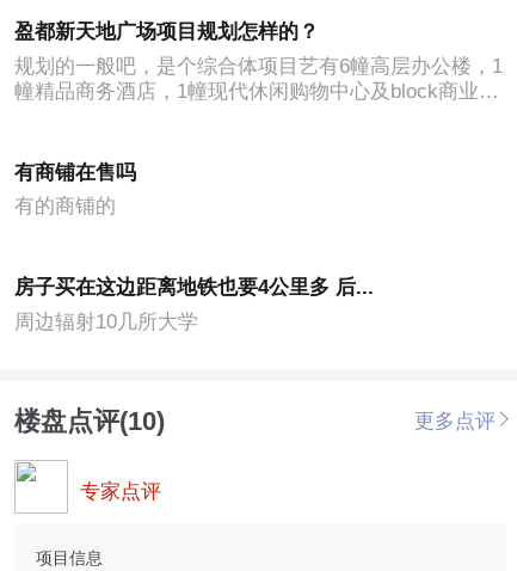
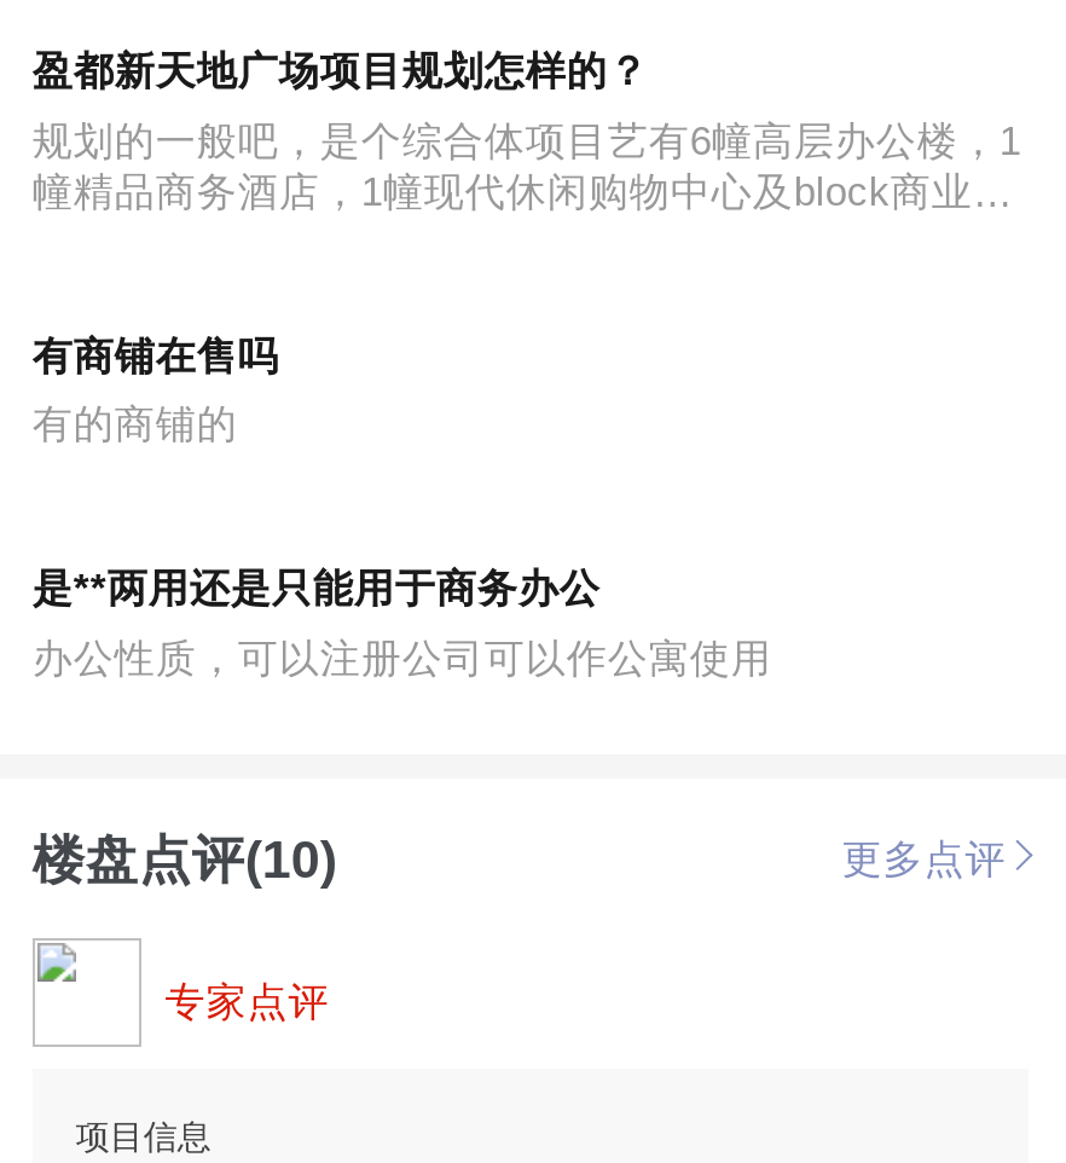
[14,275,374,298] 房子买在这边距离地铁也要4公里多 后... -> [32,565,600,611] 是**两用还是只能用于商务办公
[14,310,198,333] 周边辐射10几所大学 -> [32,635,772,681] 办公性质，可以注册公司可以作公寓使用

